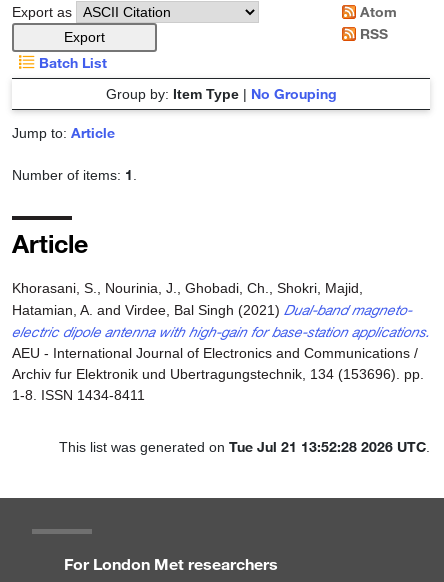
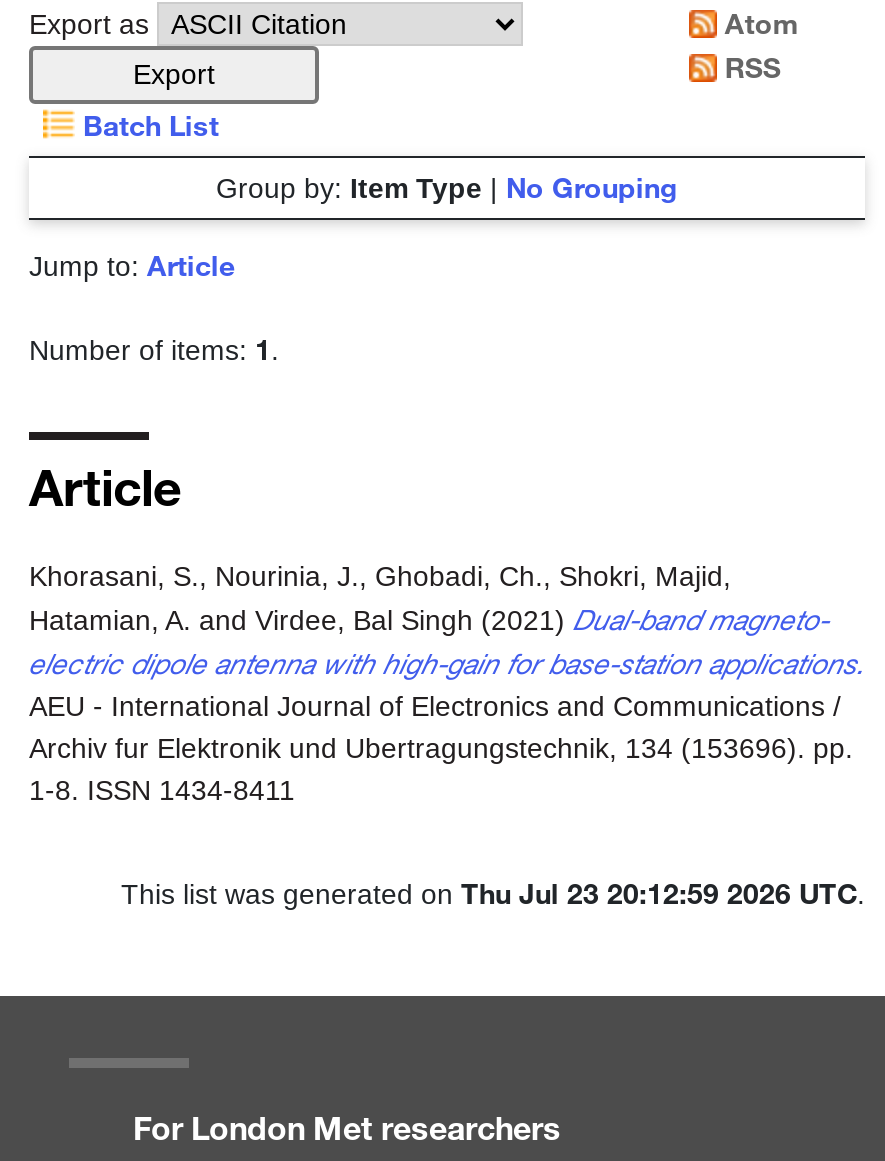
[59,438,430,455] This list was generated on Tue Jul 21 13:52:28 2026 UTC. -> [121,876,865,910] This list was generated on Thu Jul 23 20:12:59 2026 UTC.

